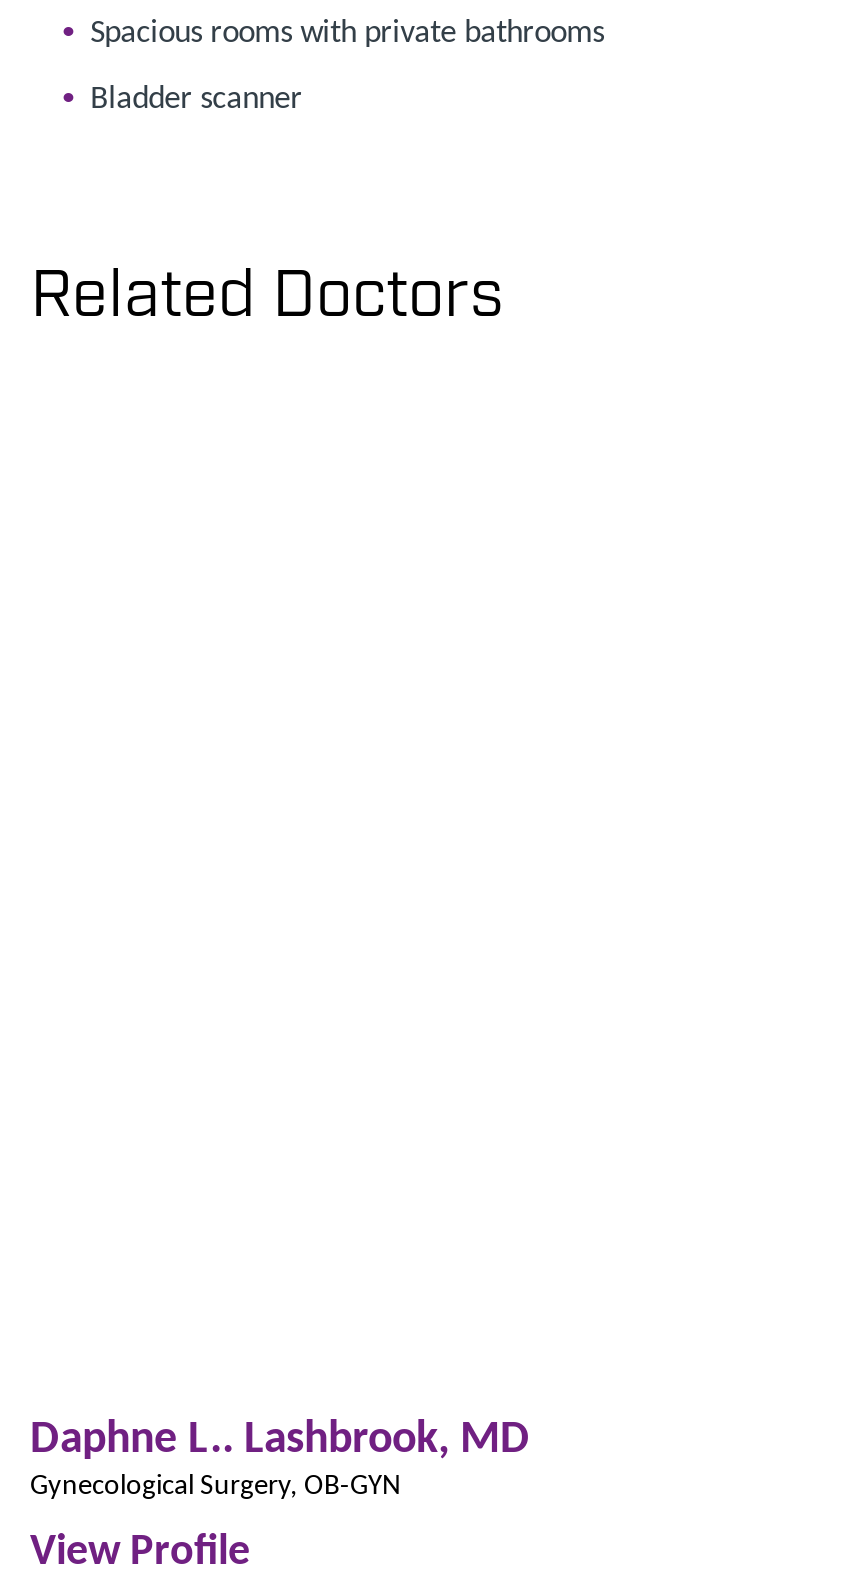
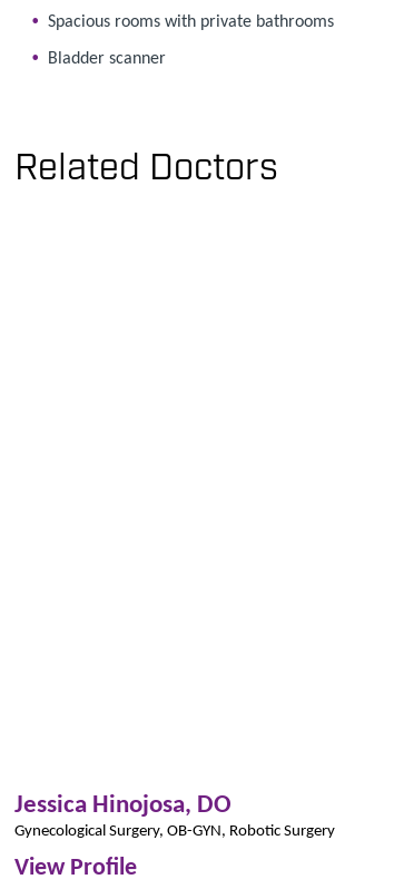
[30,1408,530,1502] Daphne L.. Lashbrook, MD | Gynecological Surgery, OB-GYN -> [14,788,335,840] Jessica Hinojosa, DO | Gynecological Surgery, OB-GYN, Robotic Surgery

